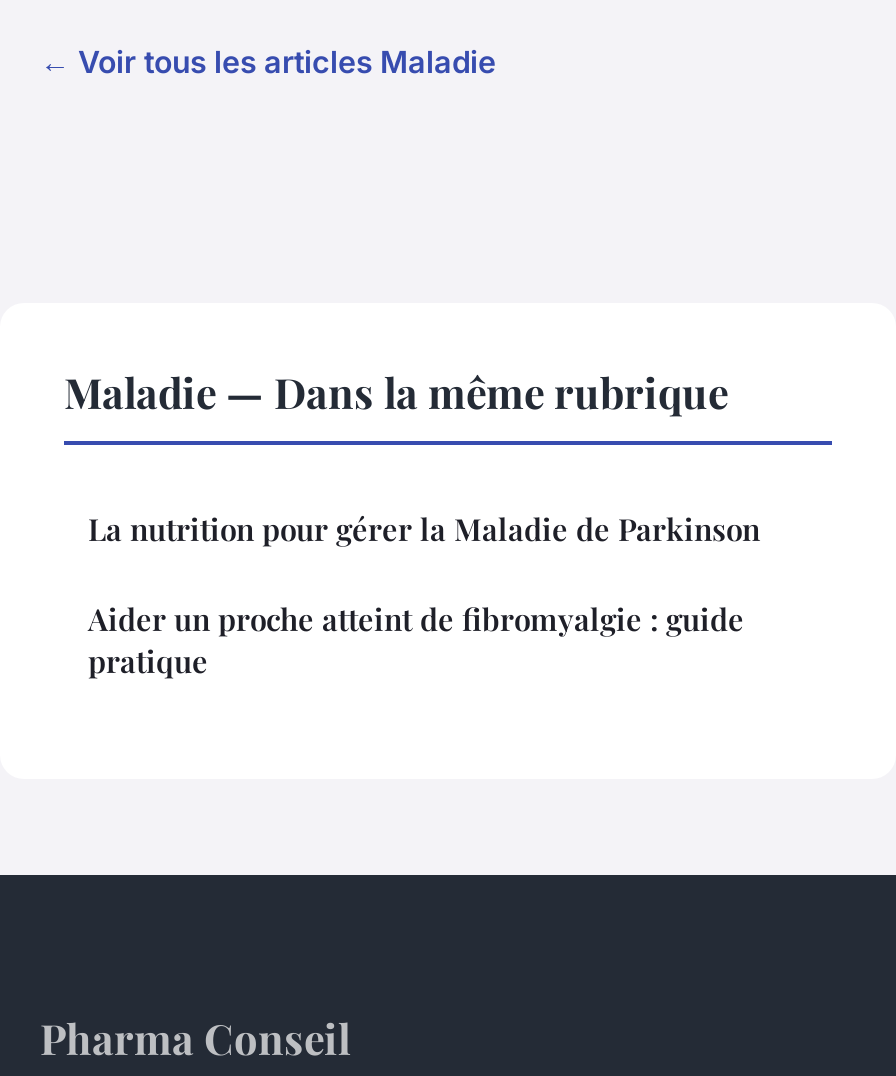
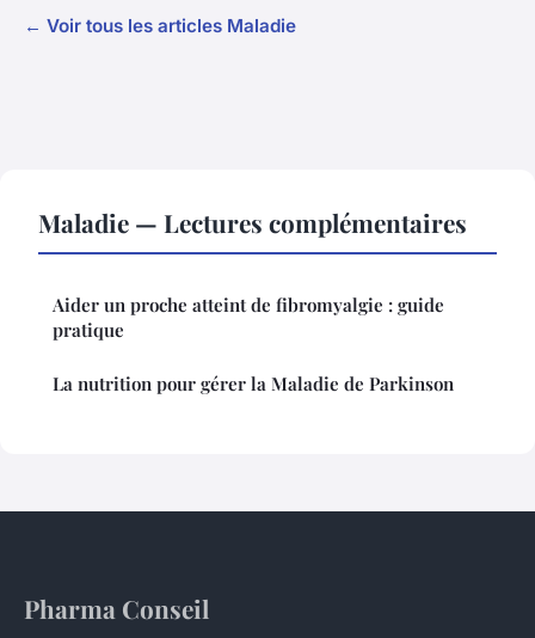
[64,363,728,419] Maladie — Dans la même rubrique -> [38,205,467,239] Maladie — Lectures complémentaires
moved [88,509,760,549] -> [53,372,454,395]: La nutrition pour gérer la Maladie de Parkinson
moved [88,599,744,681] -> [53,293,444,342]: Aider un proche atteint de fibromyalgie : guide | pratique

